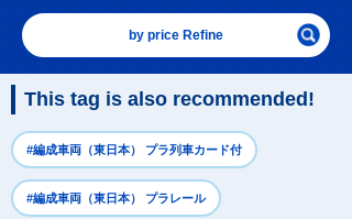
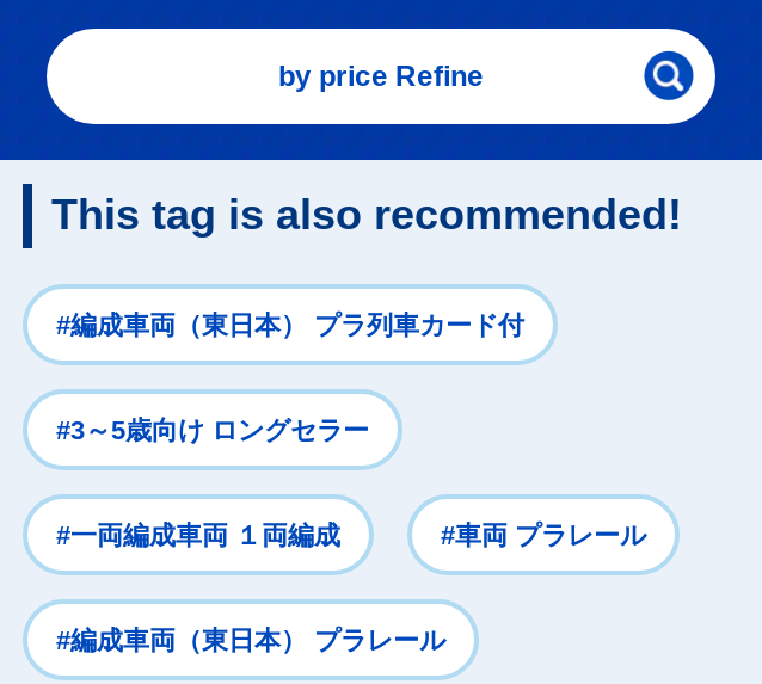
none -> [56,414,369,443] #3～5歳向け ロングセラー
none -> [56,520,646,548] #一両編成車両 １両編成 | #車両 プラレール

